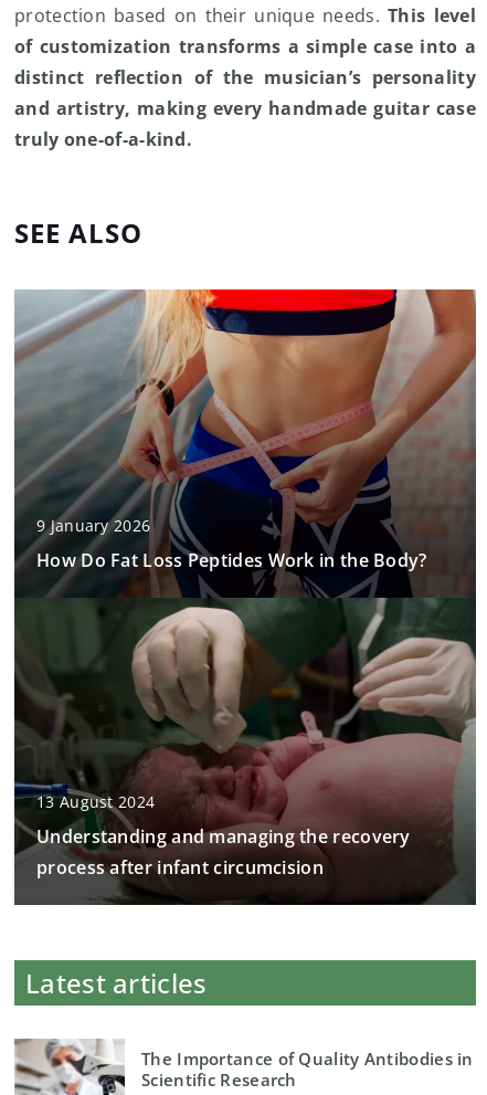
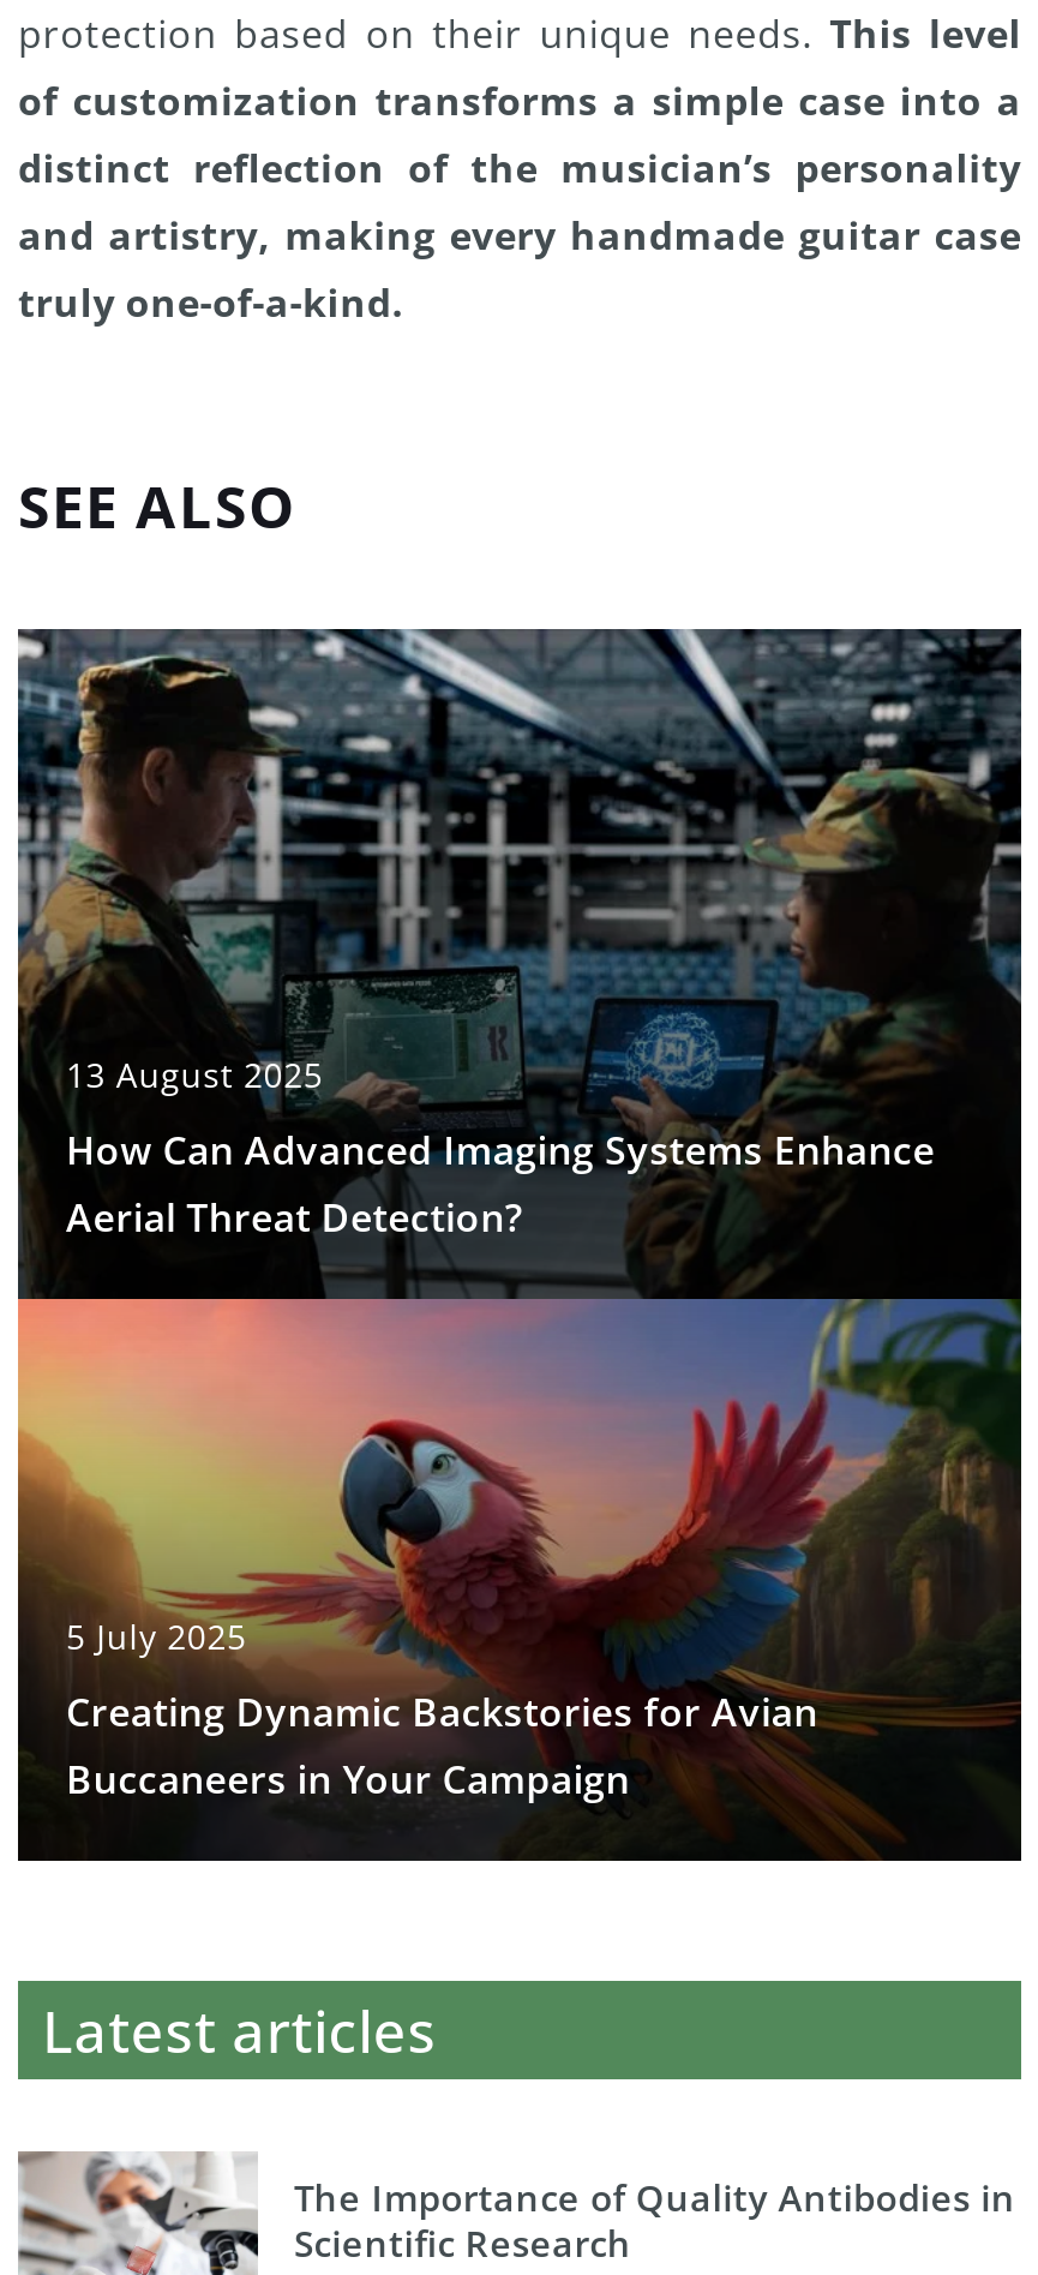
[13,288,477,906] [image] | 9 January 2026 -> [16,627,1024,1863] [image] | 13 August 2025
[36,548,427,572] How Do Fat Loss Peptides Work in the Body? -> [66,1123,935,1244] How Can Advanced Imaging Systems Enhance | Aerial Threat Detection?
[36,791,155,812] 13 August 2024 -> [66,1614,247,1660] 5 July 2025
[36,824,410,879] Understanding and managing the recovery | process after infant circumcision -> [66,1686,818,1806] Creating Dynamic Backstories for Avian | Buccaneers in Your Campaign

